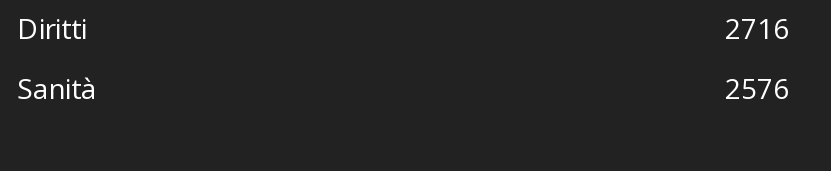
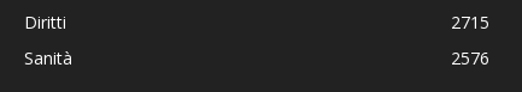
[725,8,789,46] 2716 -> [451,10,489,33] 2715

